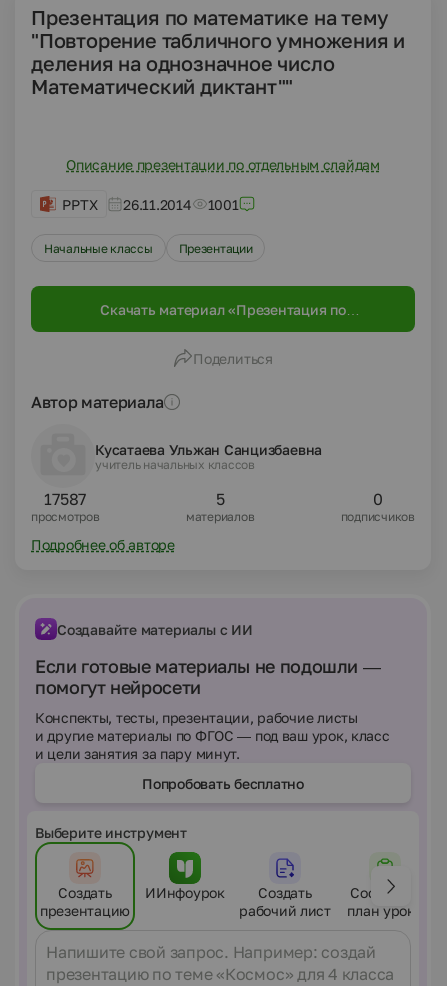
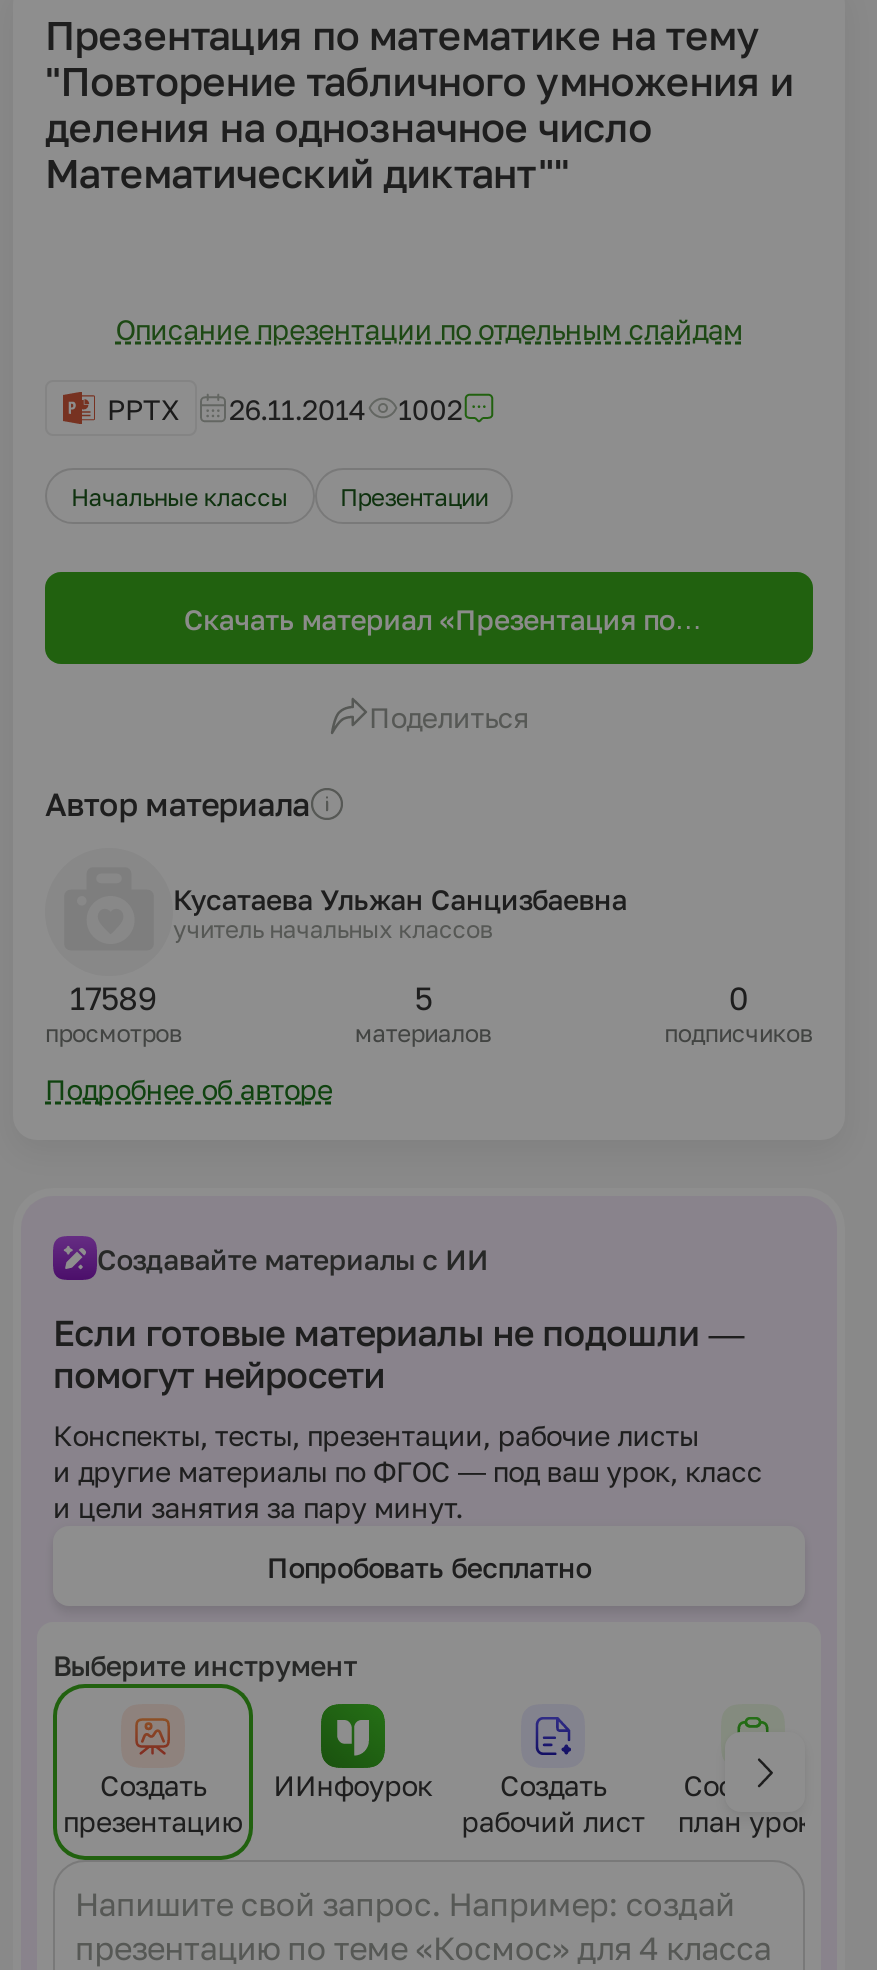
[62,195,239,212] PPTX 26.11.2014 1001 -> [107,391,462,425] PPTX 26.11.2014 1002
[44,489,86,509] 17587 -> [70,978,157,1018] 17589

